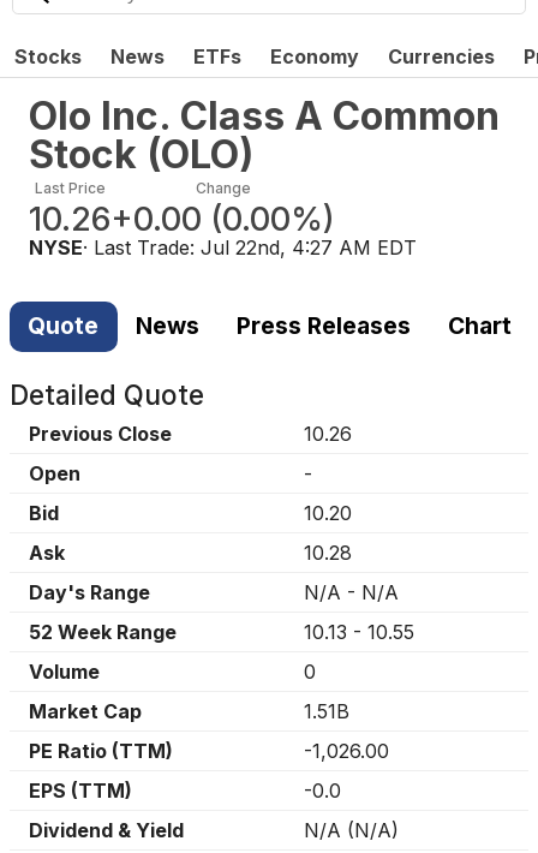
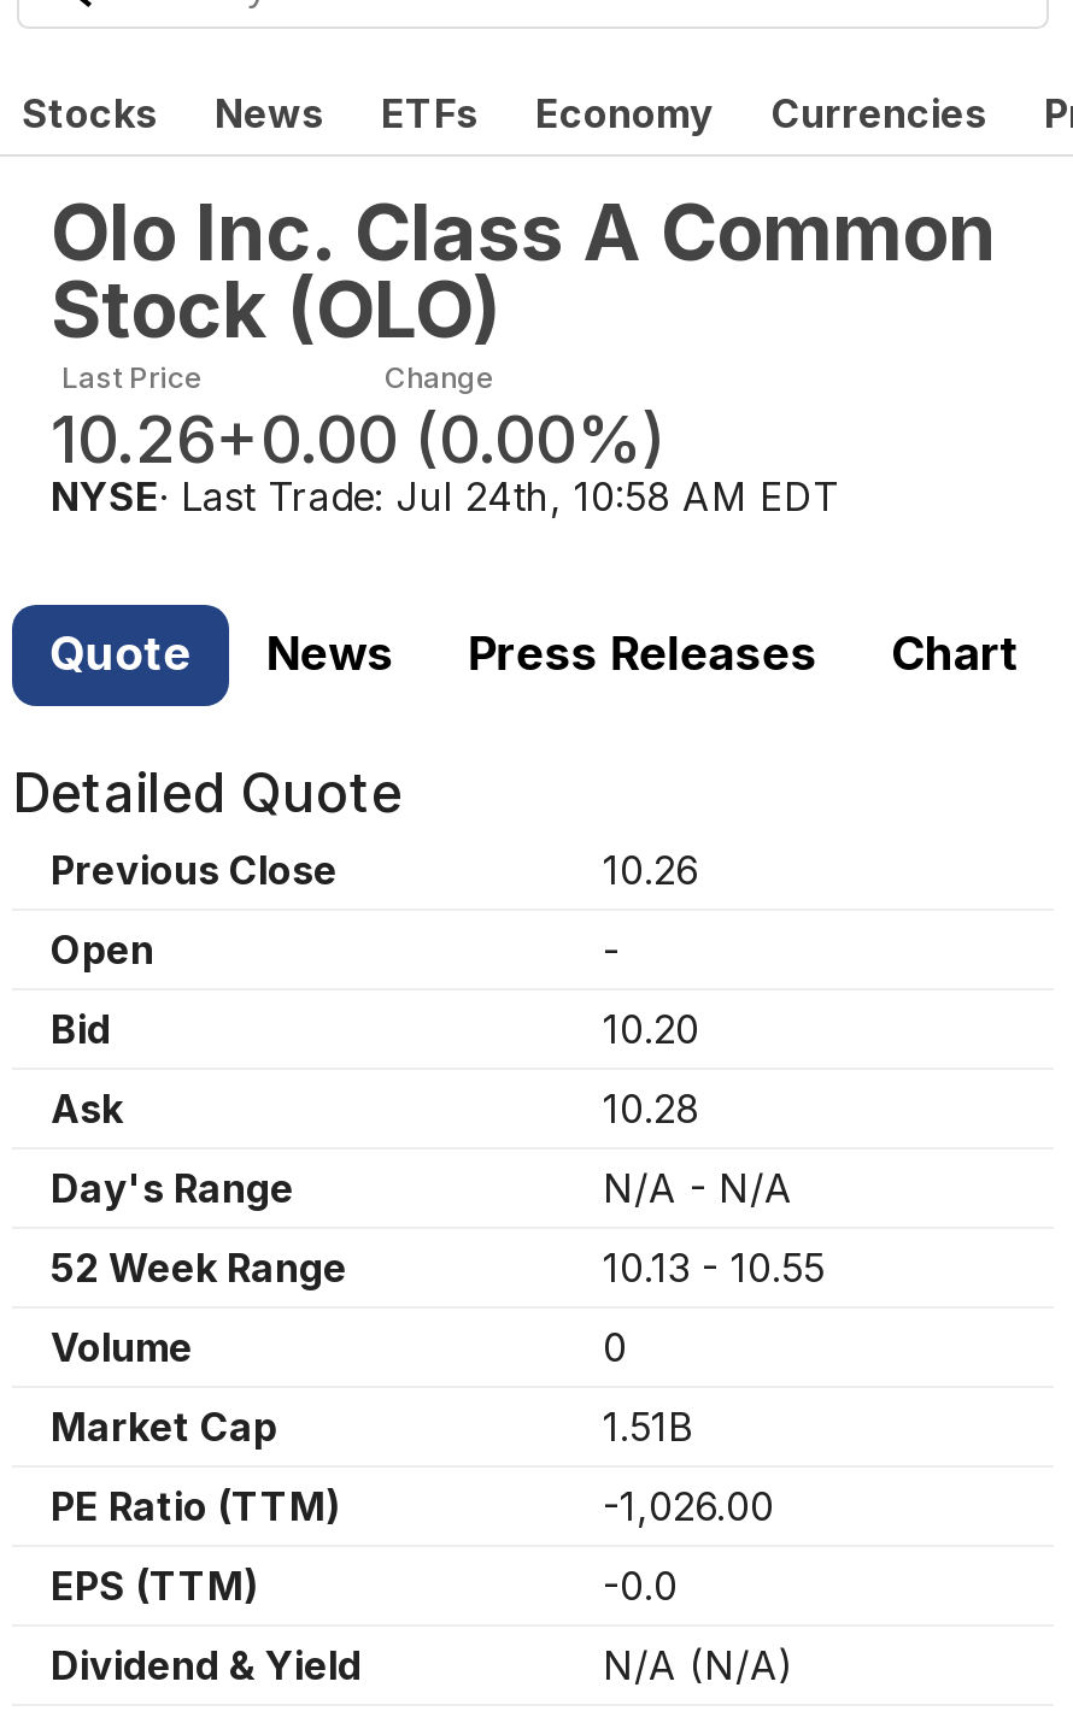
[29,235,417,259] NYSE · Last Trade: Jul 22nd, 4:27 AM EDT -> [51,471,839,520] NYSE · Last Trade: Jul 24th, 10:58 AM EDT

